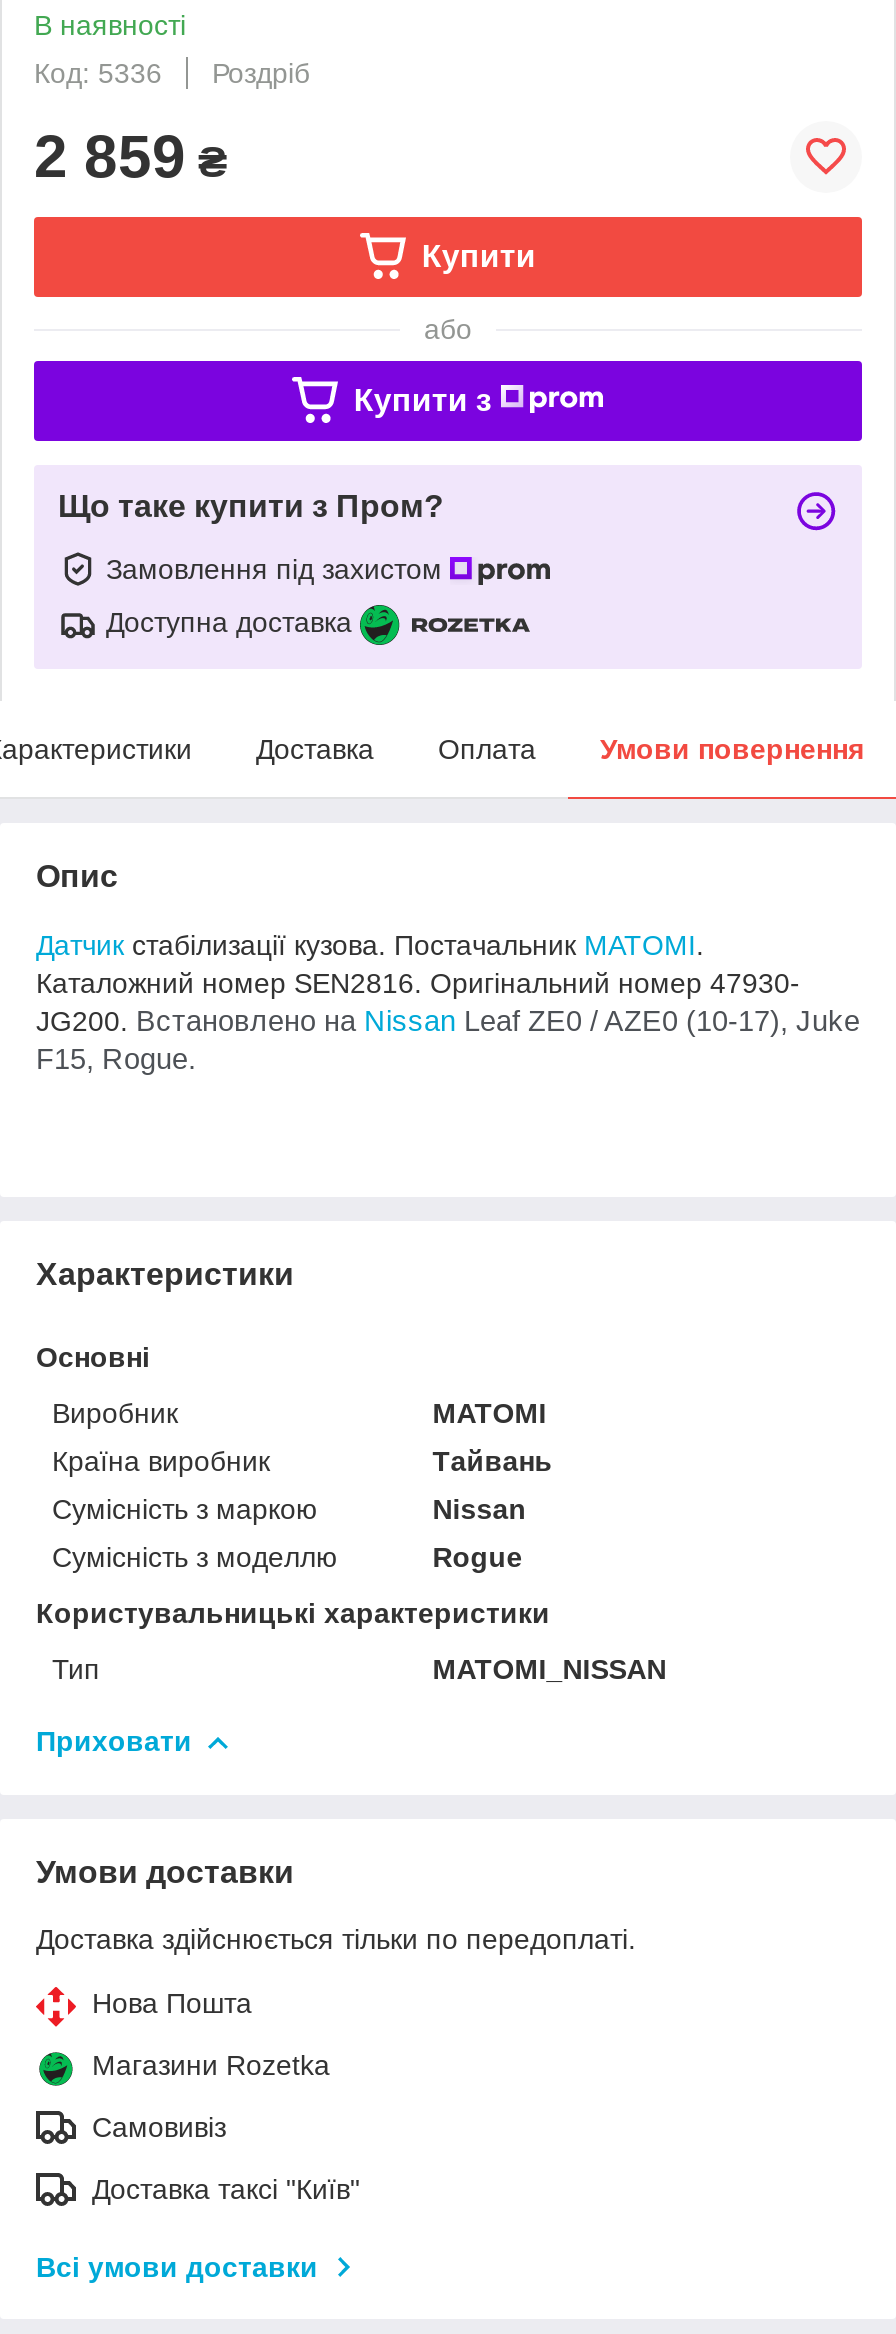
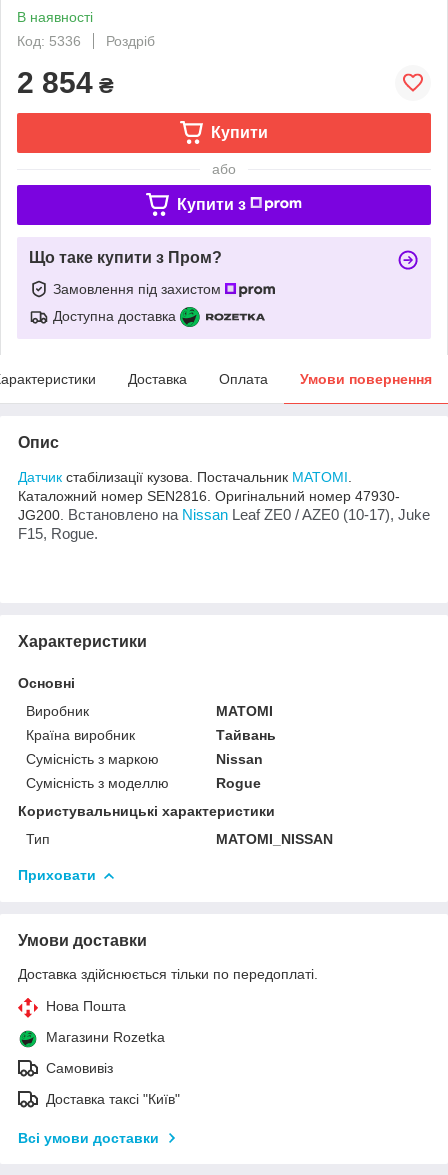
[34,123,228,189] 2 859 ₴ -> [17,66,114,99] 2 854 ₴

